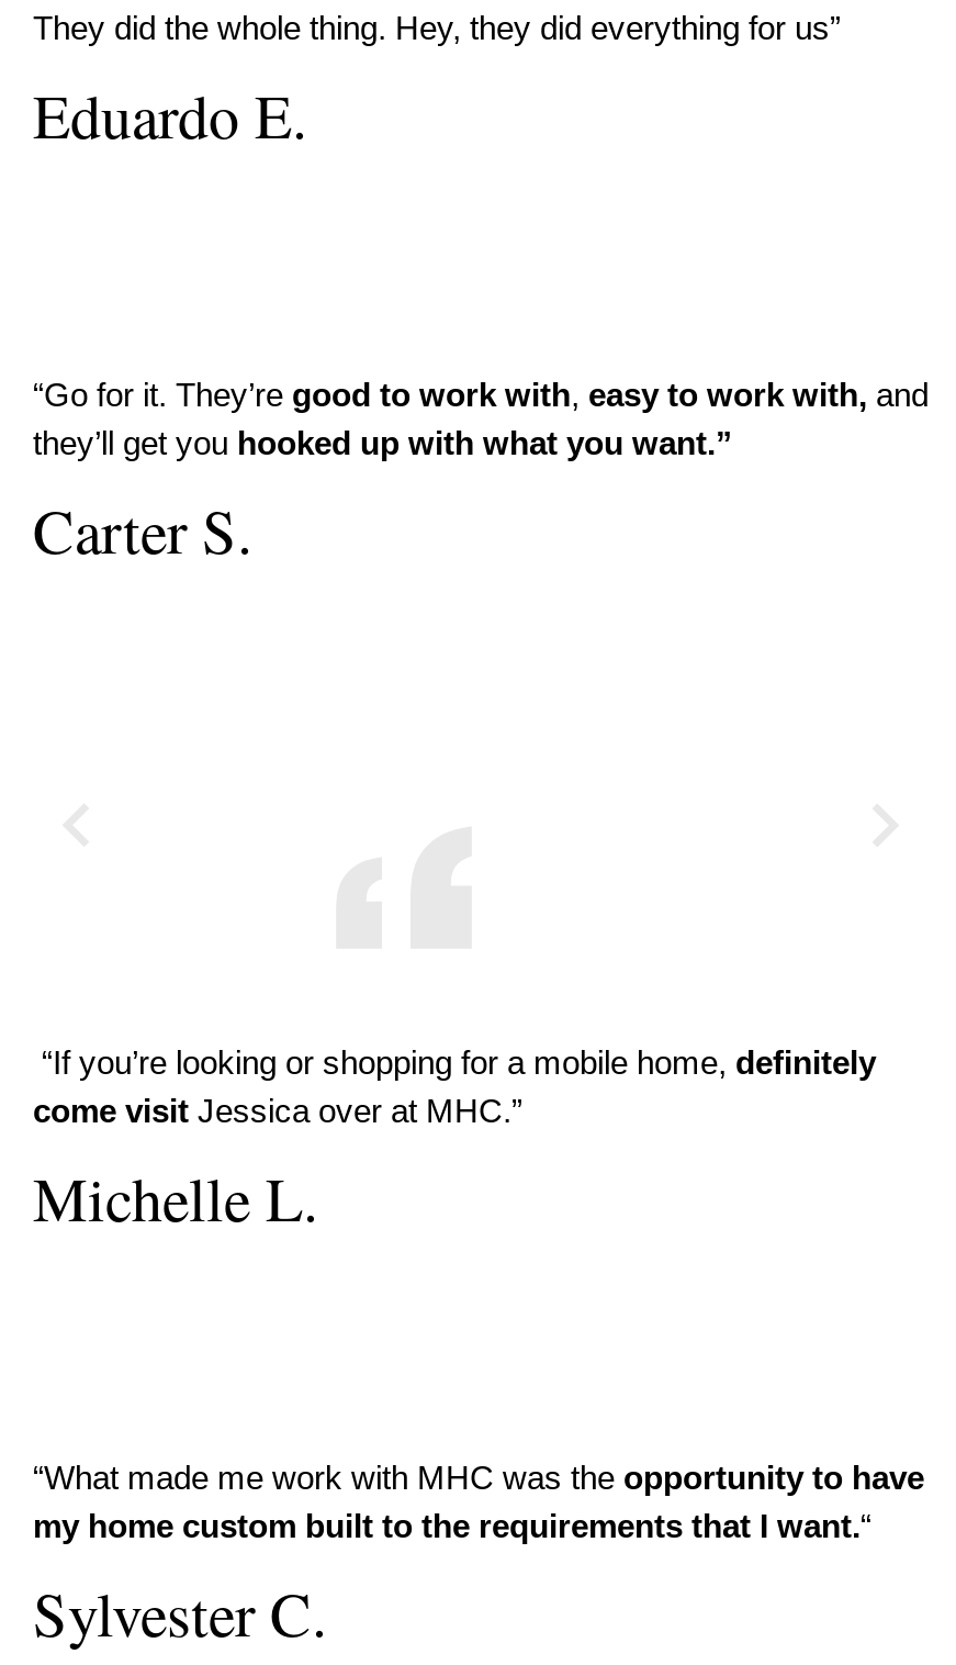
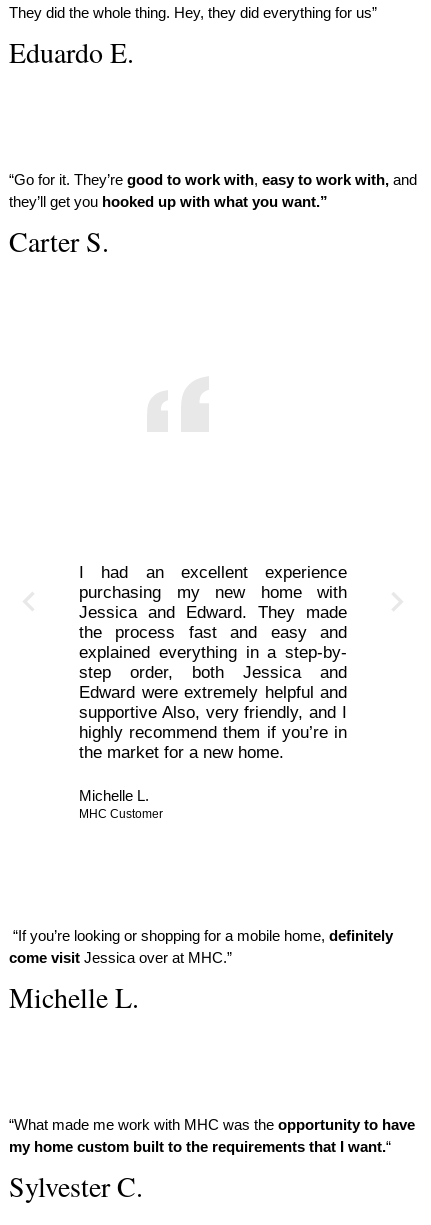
none -> [79,563,347,821] I had an excellent experience | purchasing my new home with | Jessica and Edward. They made | the process fast and easy and | explained everything in a step-by- | step order, both Jessica and | Edward were extremely helpful and | supportive Also, very friendly, and I | highly recommend them if you’re in | the market for a new home. | Michelle L. | MHC Customer

